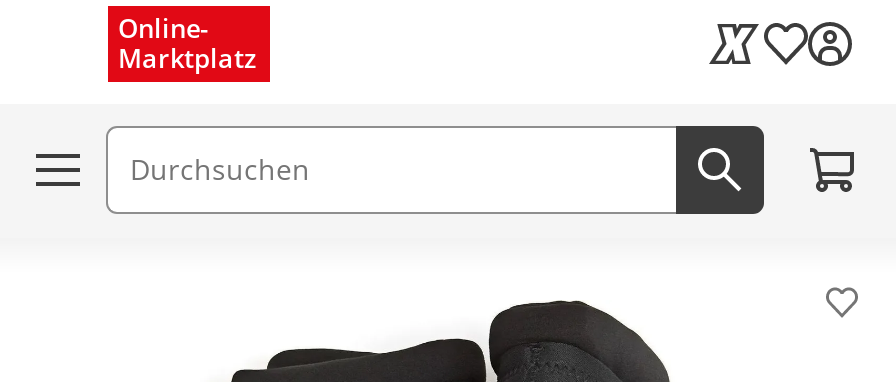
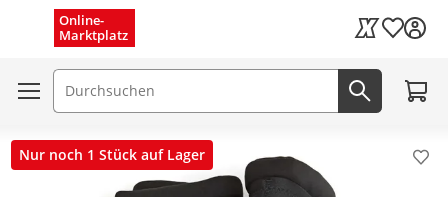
none -> [19,145,205,164] Nur noch 1 Stück auf Lager

